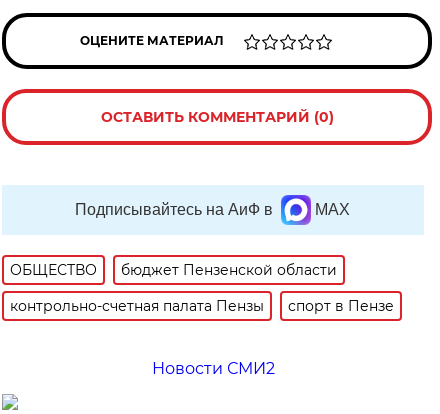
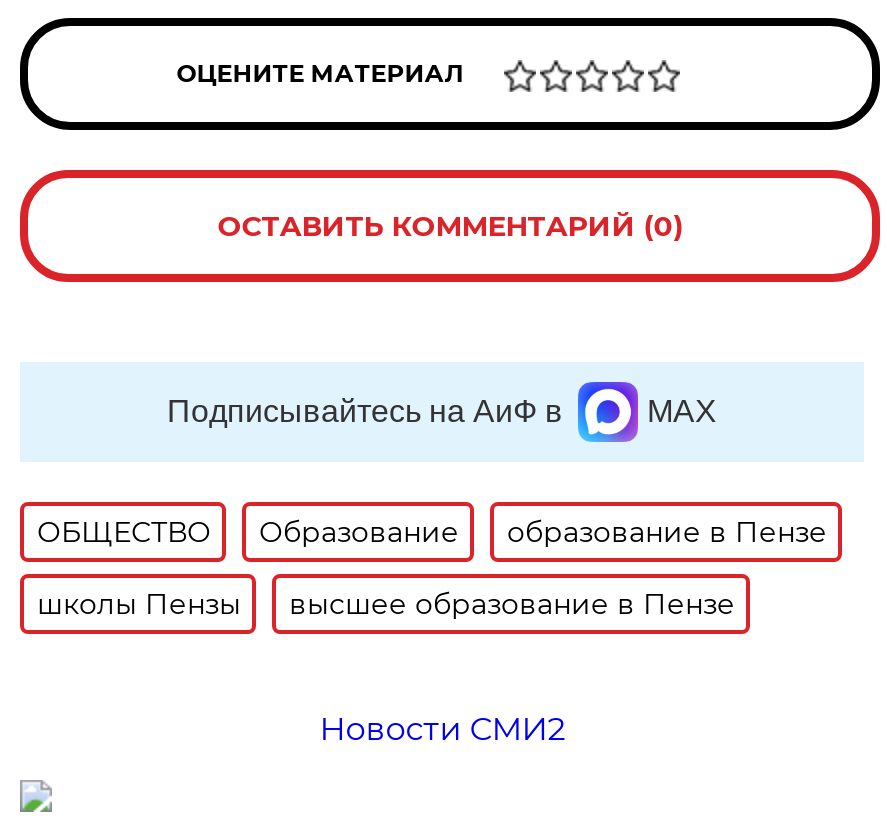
[121,261,337,279] бюджет Пензенской области -> [259,514,827,550] Образование | образование в Пензе
[10,297,394,315] контрольно-счетная палата Пензы | спорт в Пензе -> [37,586,735,622] школы Пензы | высшее образование в Пензе

